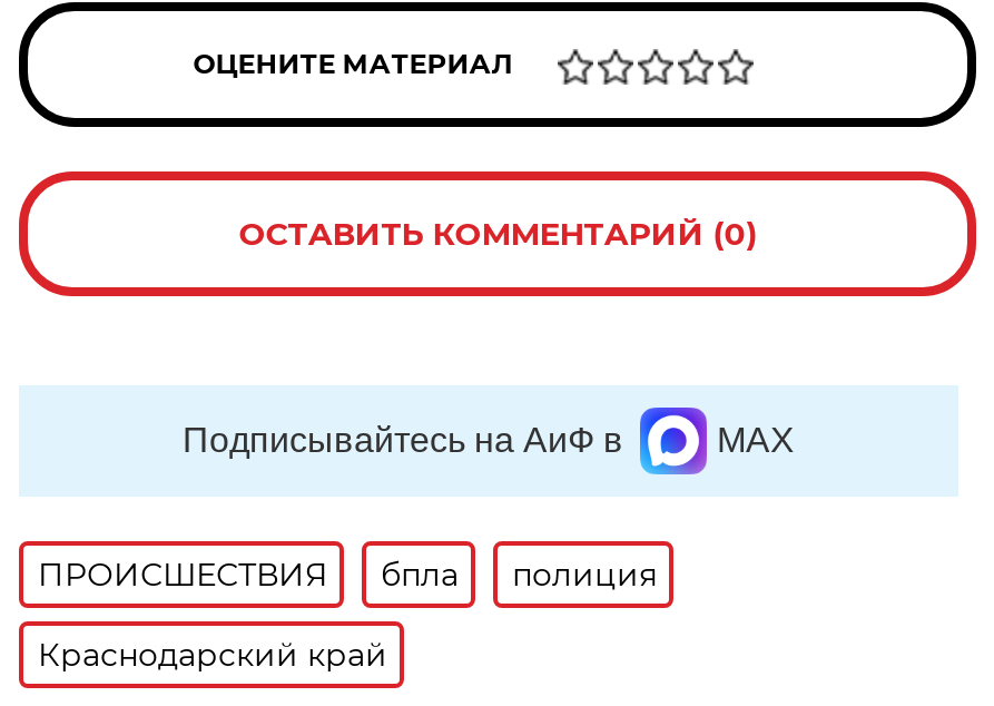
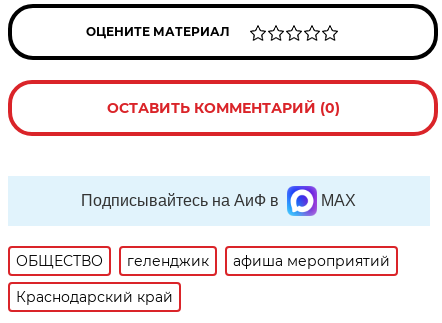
[38,555,657,595] ПРОИСШЕСТВИЯ | бпла | полиция -> [16,252,390,270] ОБЩЕСТВО | геленджик | афиша мероприятий

